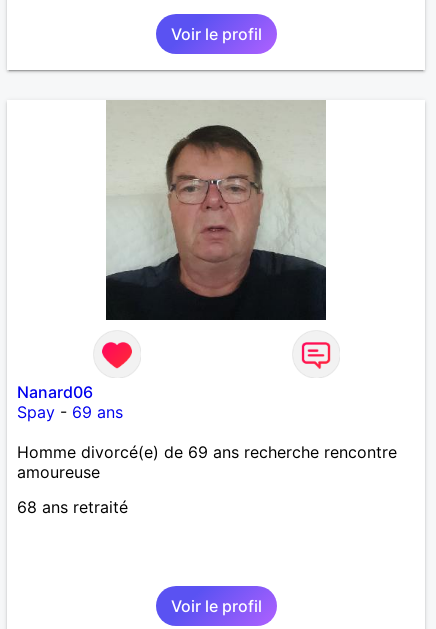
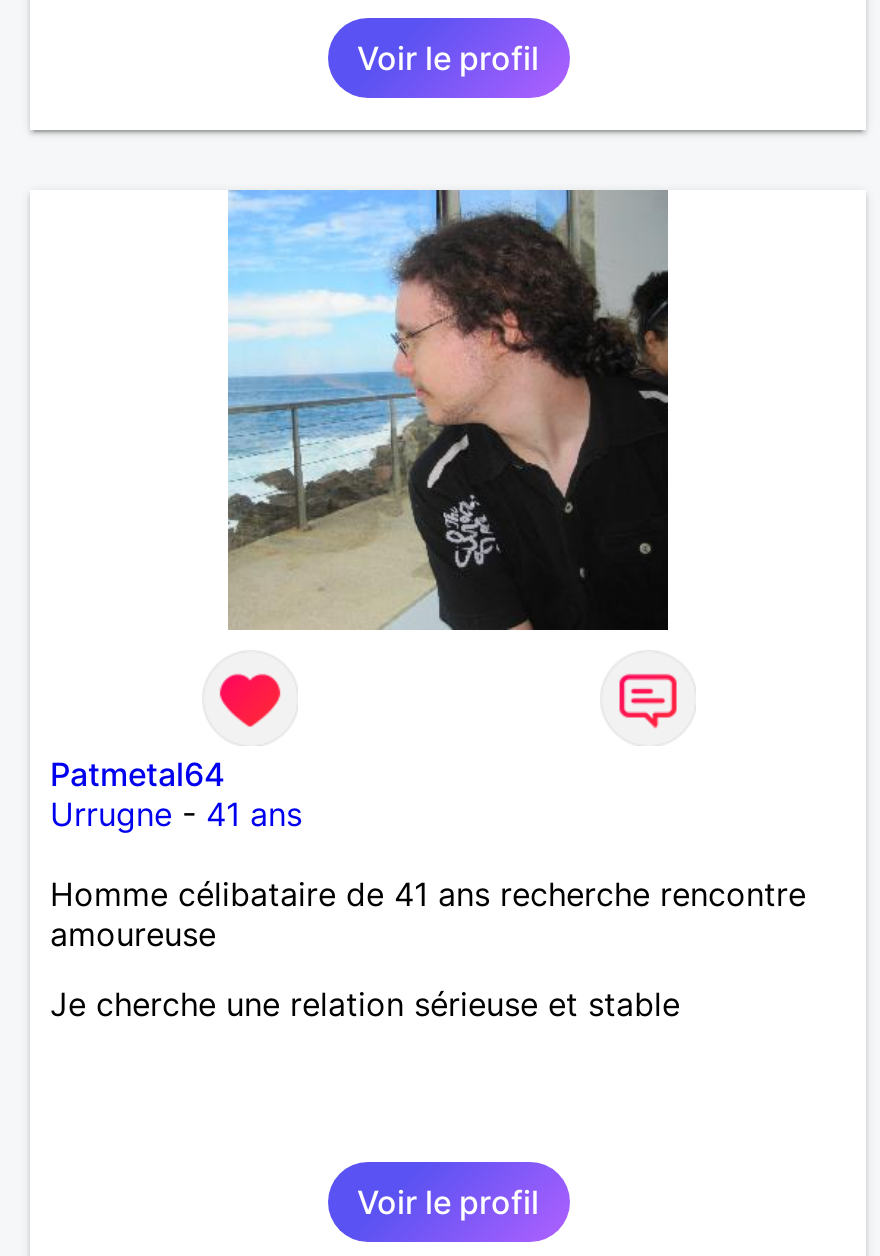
[105,100,326,321] [image] -> [226,190,670,632] [image]
[17,382,123,422] Nanard06 | Spay - 69 ans -> [50,754,302,834] Patmetal64 | Urrugne - 41 ans
[17,442,397,462] Homme divorcé(e) de 69 ans recherche rencontre -> [50,874,806,914] Homme célibataire de 41 ans recherche rencontre
[17,497,128,517] 68 ans retraité -> [50,984,680,1024] Je cherche une relation sérieuse et stable

